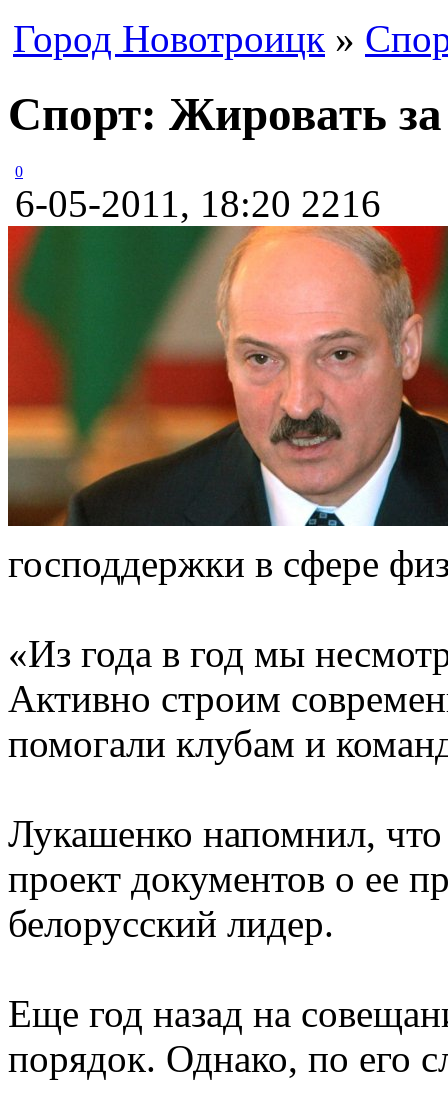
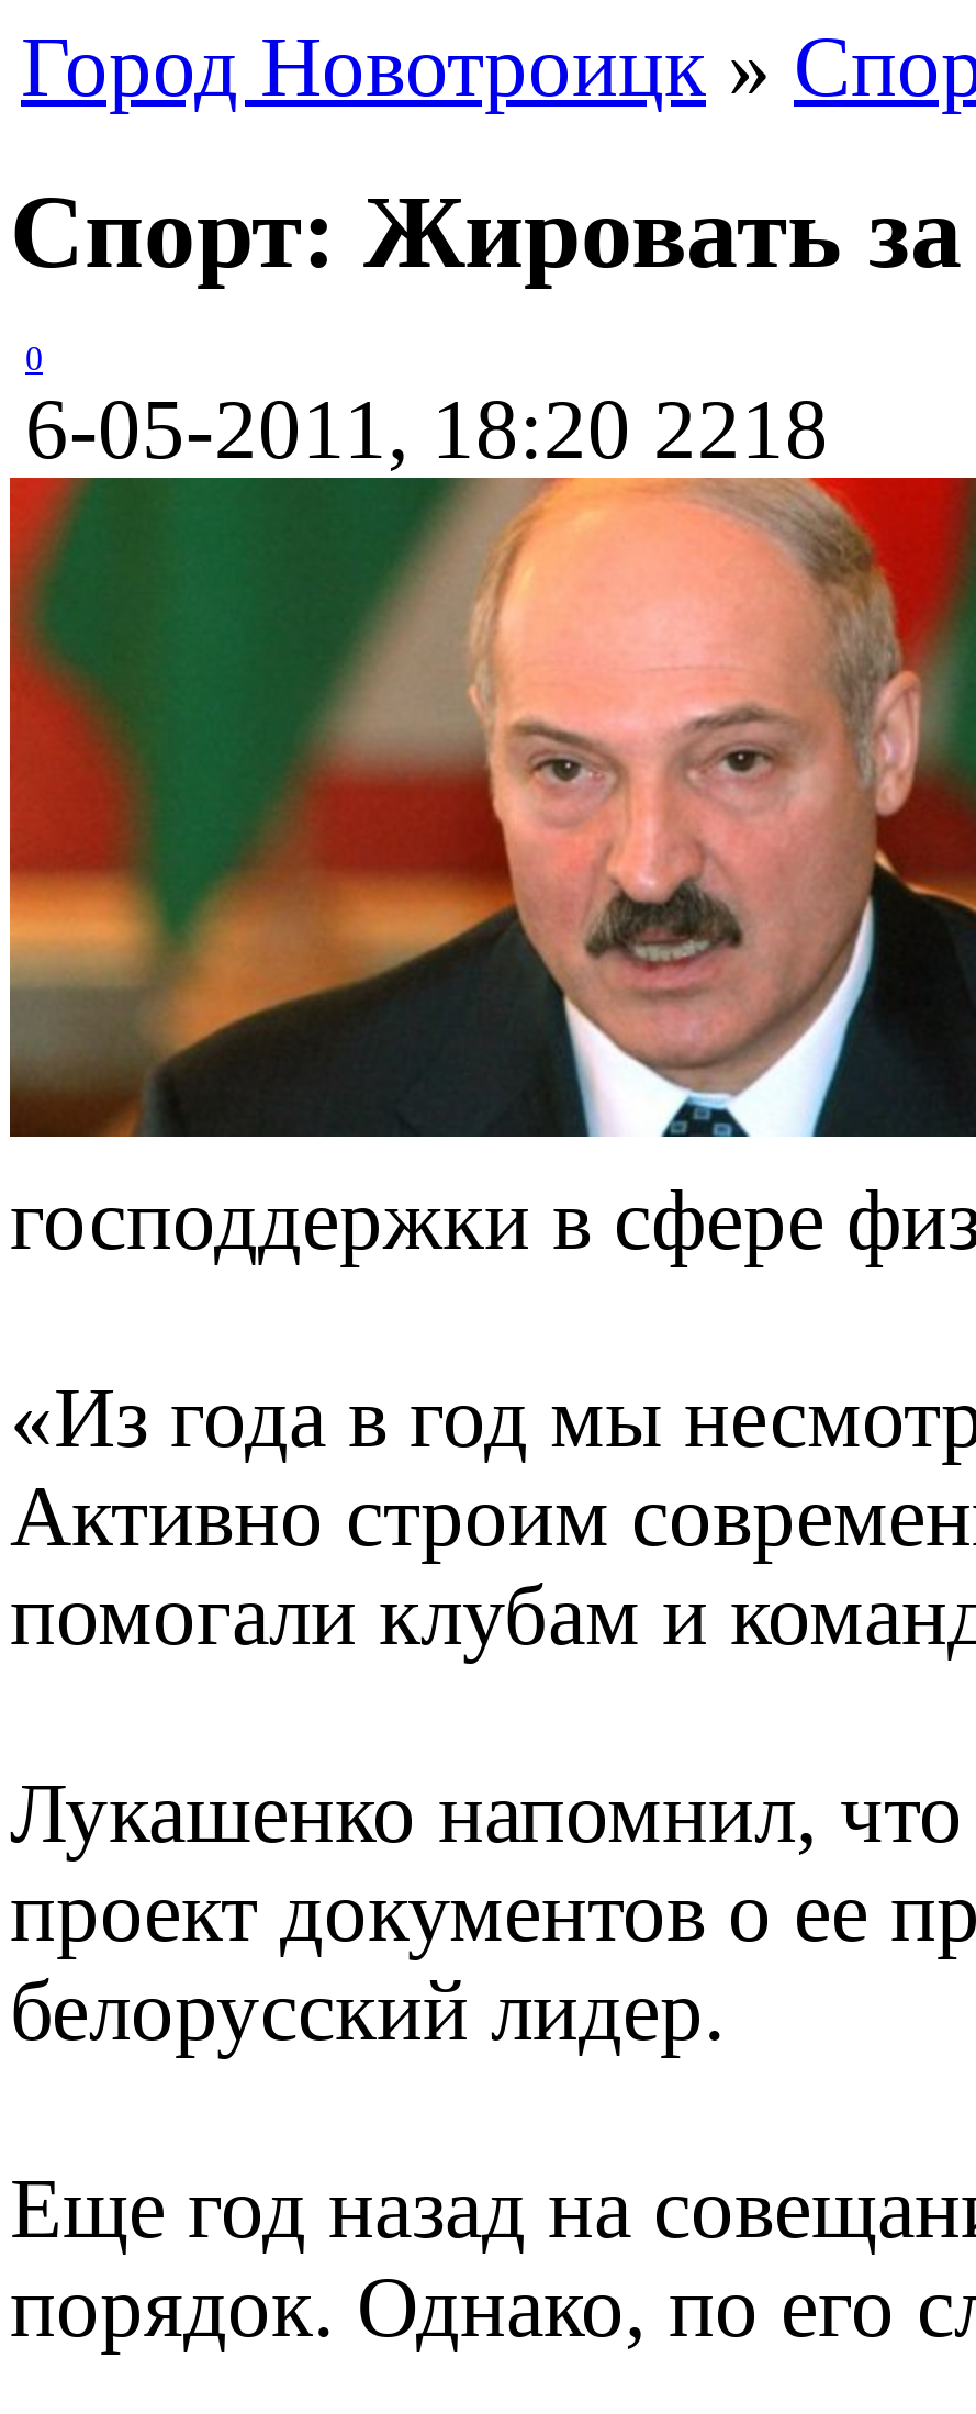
[15,182,381,225] 6-05-2011, 18:20 2216 -> [25,381,829,475] 6-05-2011, 18:20 2218

